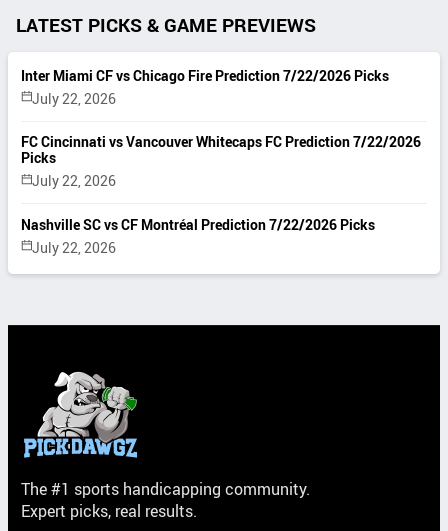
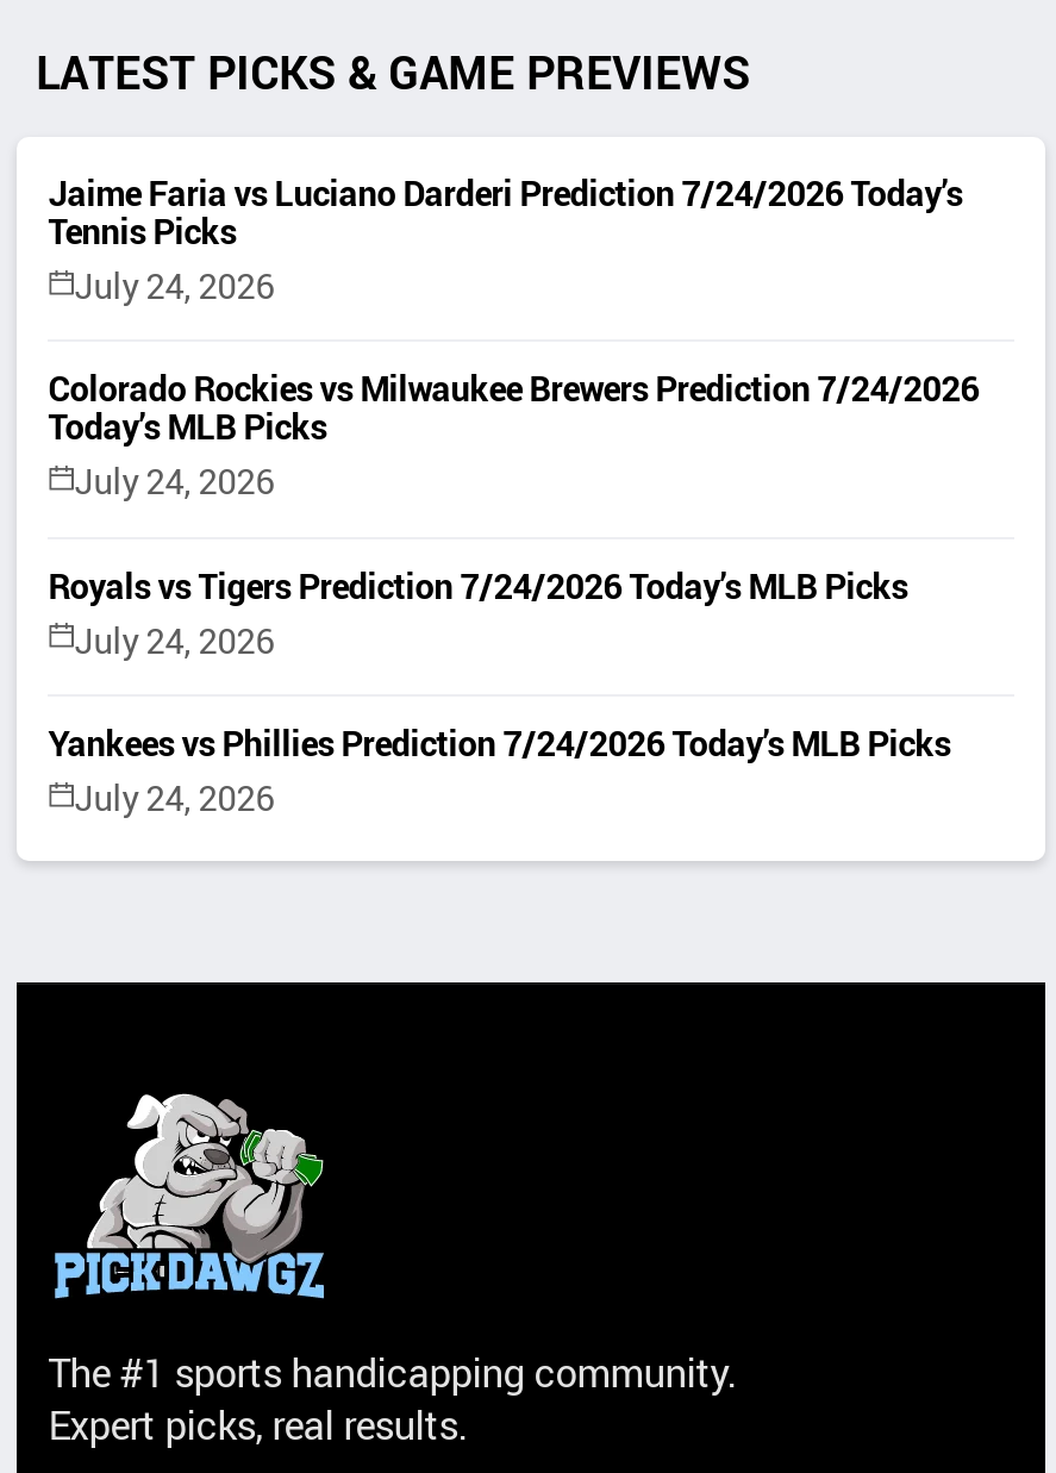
[21,66,421,257] Inter Miami CF vs Chicago Fire Prediction 7/22/2026 Picks | July 22, 2026 | FC Cincinnati vs Vancouver Whitecaps FC Prediction 7/22/2026 | Picks | July 22, 2026 | Nashville SC vs CF Montréal Prediction 7/22/2026 Picks | July 22, 2026 -> [48,170,979,820] Jaime Faria vs Luciano Darderi Prediction 7/24/2026 Today’s | Tennis Picks | July 24, 2026 | Colorado Rockies vs Milwaukee Brewers Prediction 7/24/2026 | Today’s MLB Picks | July 24, 2026 | Royals vs Tigers Prediction 7/24/2026 Today’s MLB Picks | July 24, 2026 | Yankees vs Phillies Prediction 7/24/2026 Today’s MLB Picks | July 24, 2026

